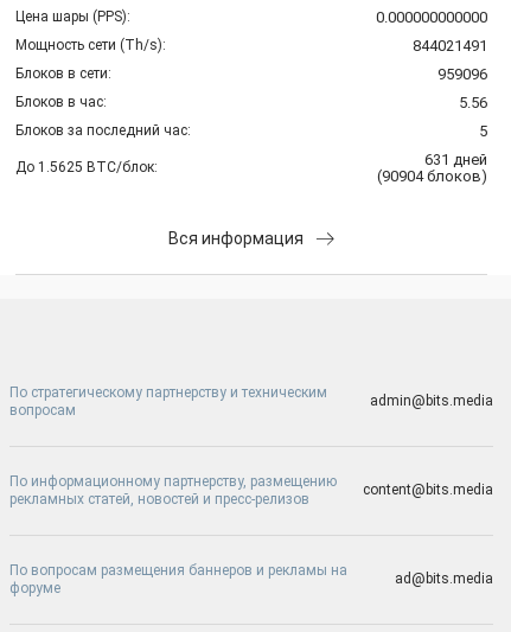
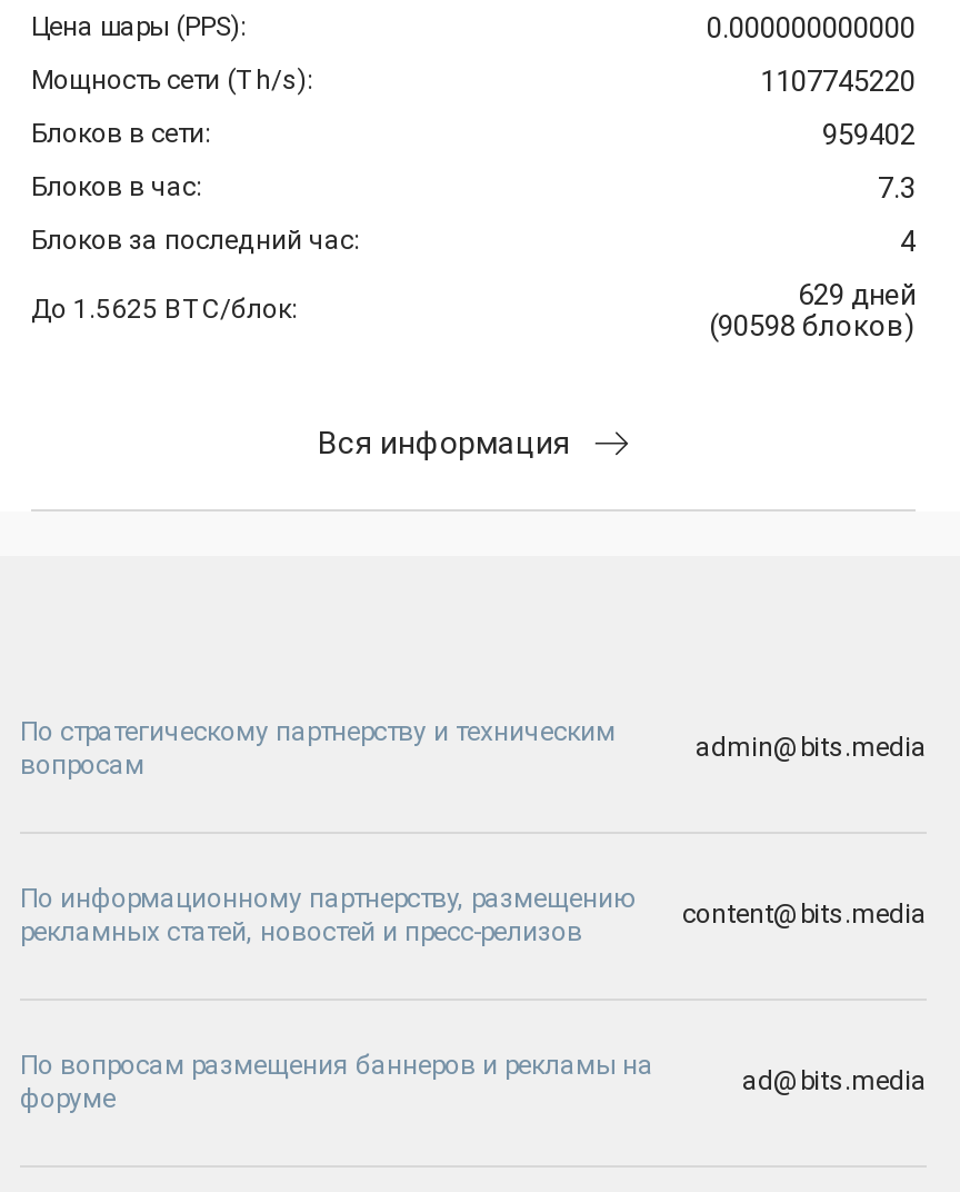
[413,36,487,54] 844021491 -> [760,64,916,97] 1107745220
[437,65,487,83] 959096 -> [822,117,916,151] 959402
[459,93,487,111] 5.56 -> [878,171,916,204] 7.3
[479,122,487,140] 5 -> [900,224,916,257] 4
[424,150,487,168] 631 дней -> [798,277,916,311] 629 дней
[377,167,487,185] (90904 блоков) -> [709,308,916,342] (90598 блоков)

